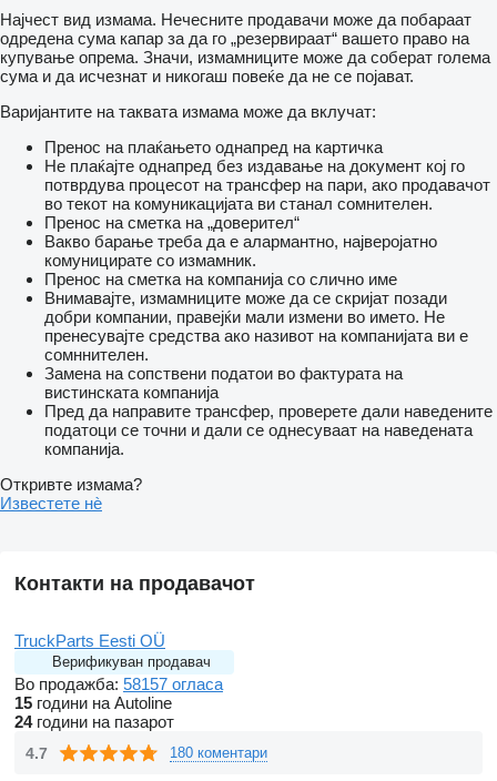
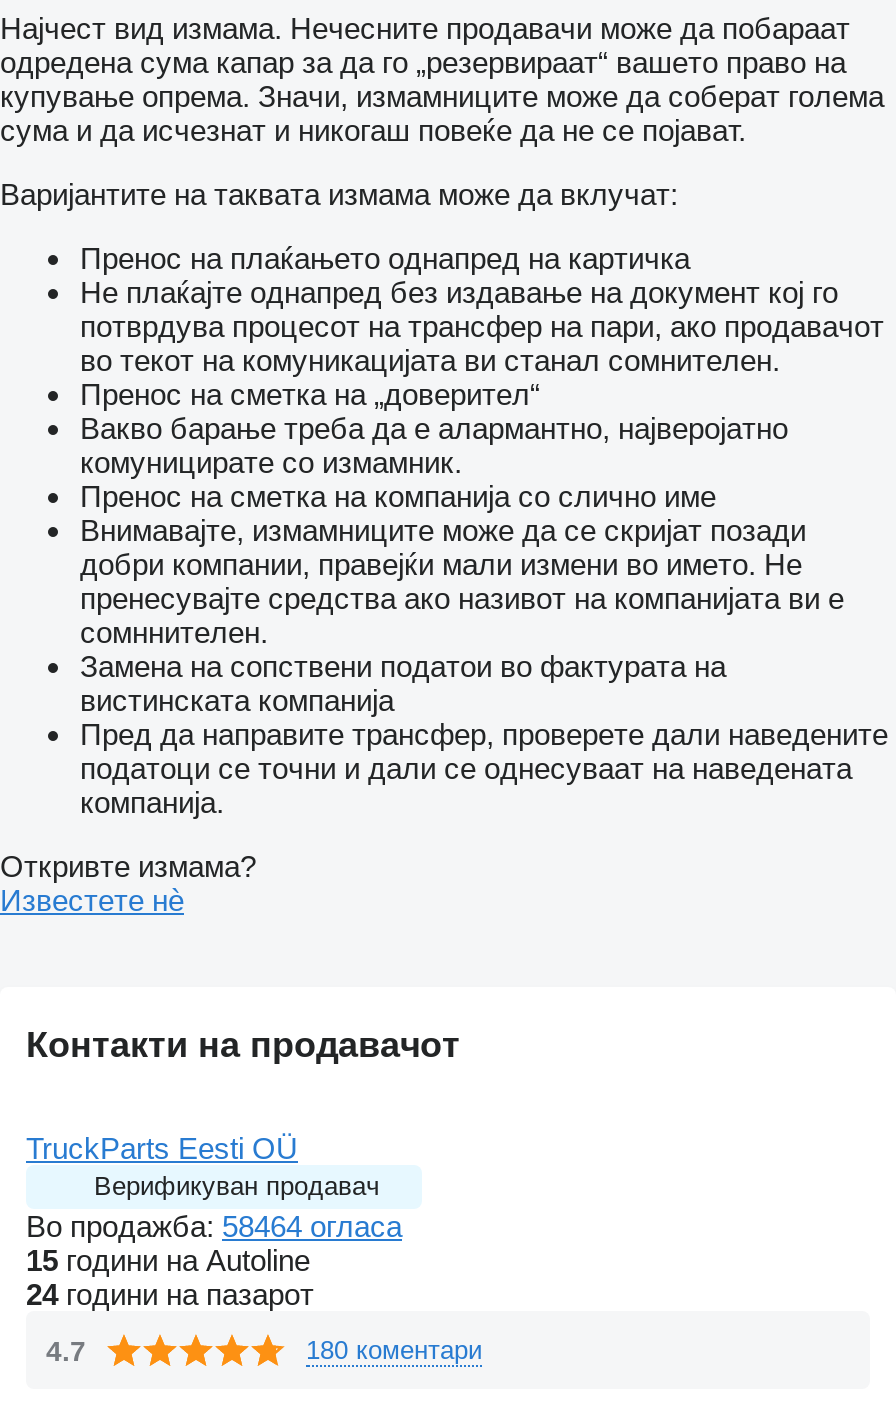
[14,675,223,693] Во продажба: 58157 огласа -> [26,1209,402,1243] Во продажба: 58464 огласа

